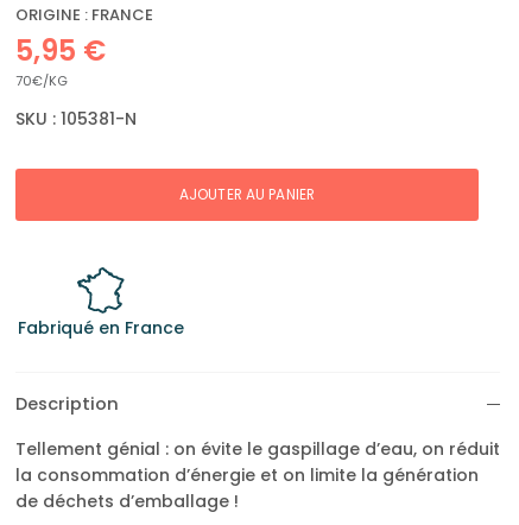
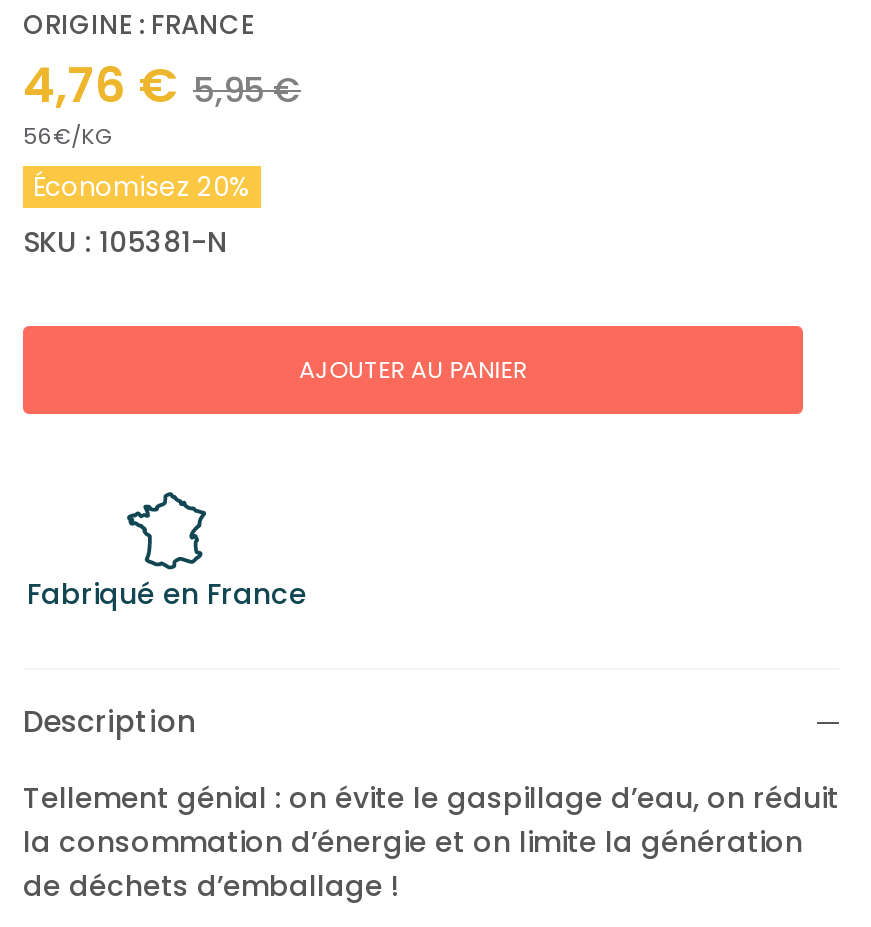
[15,31,106,91] 5,95 € | 70€/KG -> [23,53,301,207] 4,76 € 5,95 € | 56€/KG | Économisez 20%

